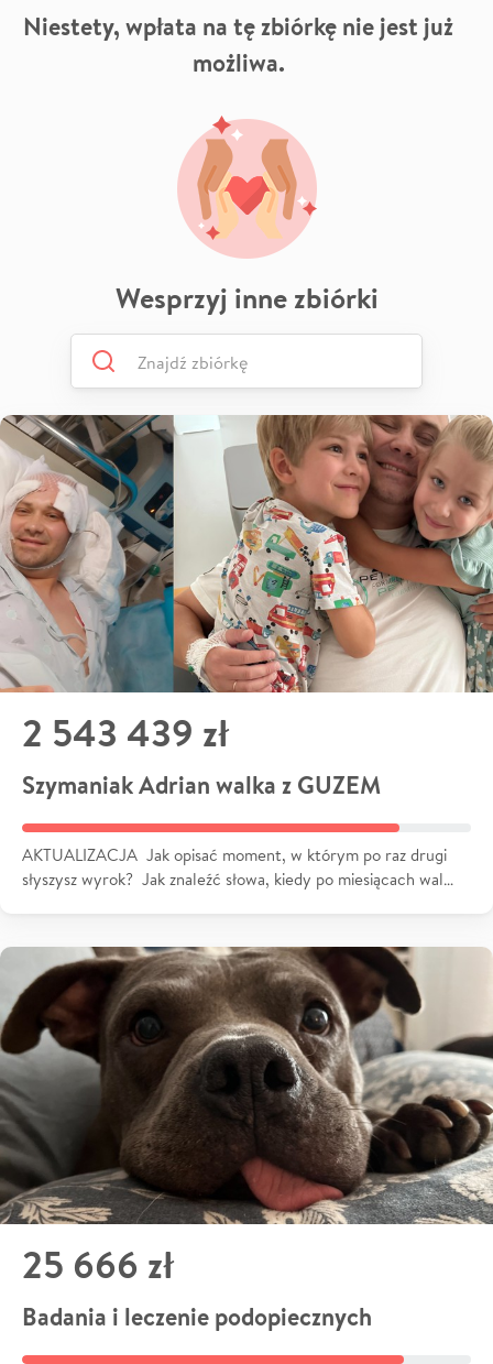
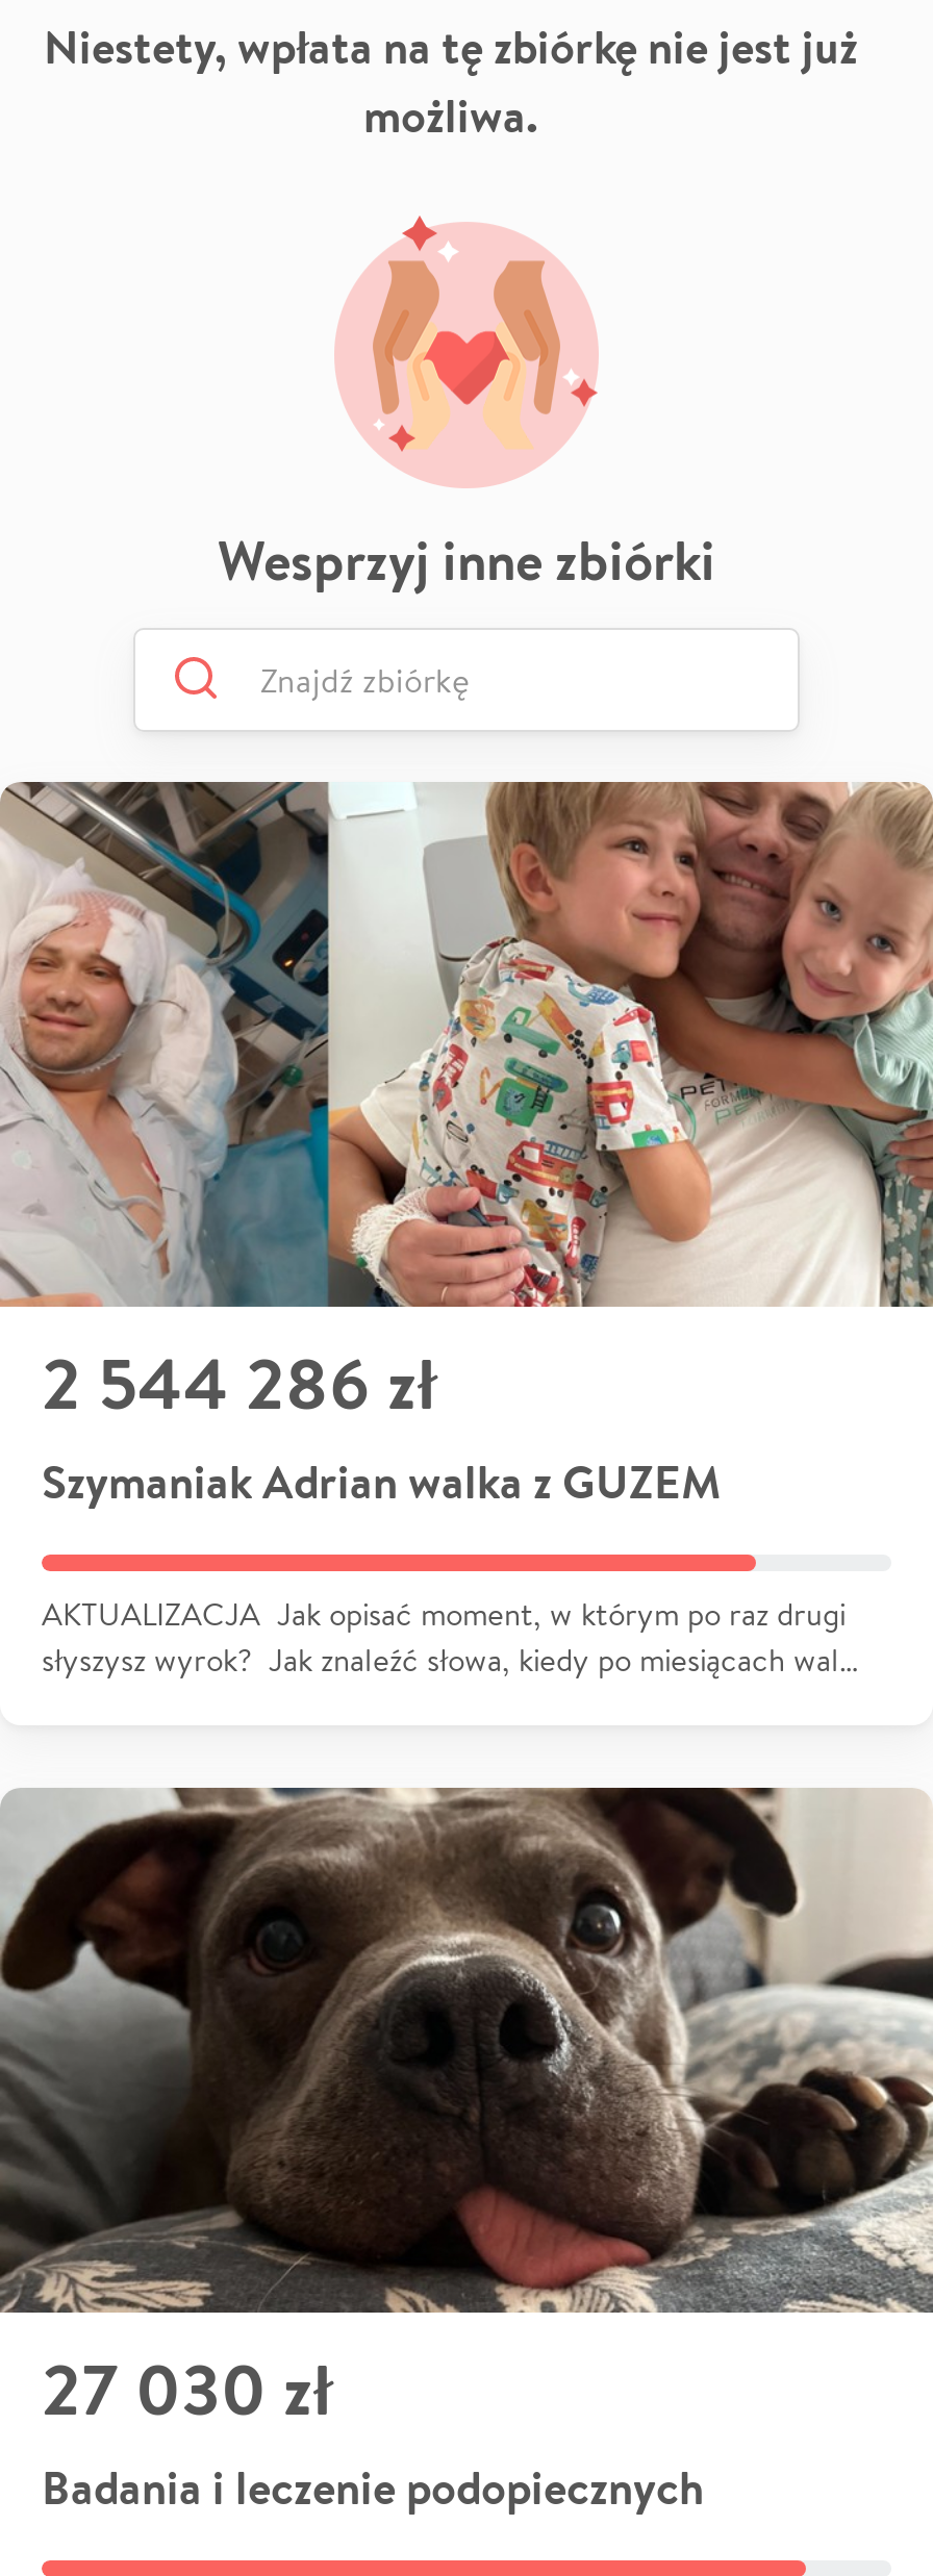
[22,707,229,759] 2 543 439 zł -> [42,1333,437,1431] 2 544 286 zł
[22,1239,174,1291] 25 666 zł -> [42,2339,333,2437] 27 030 zł

